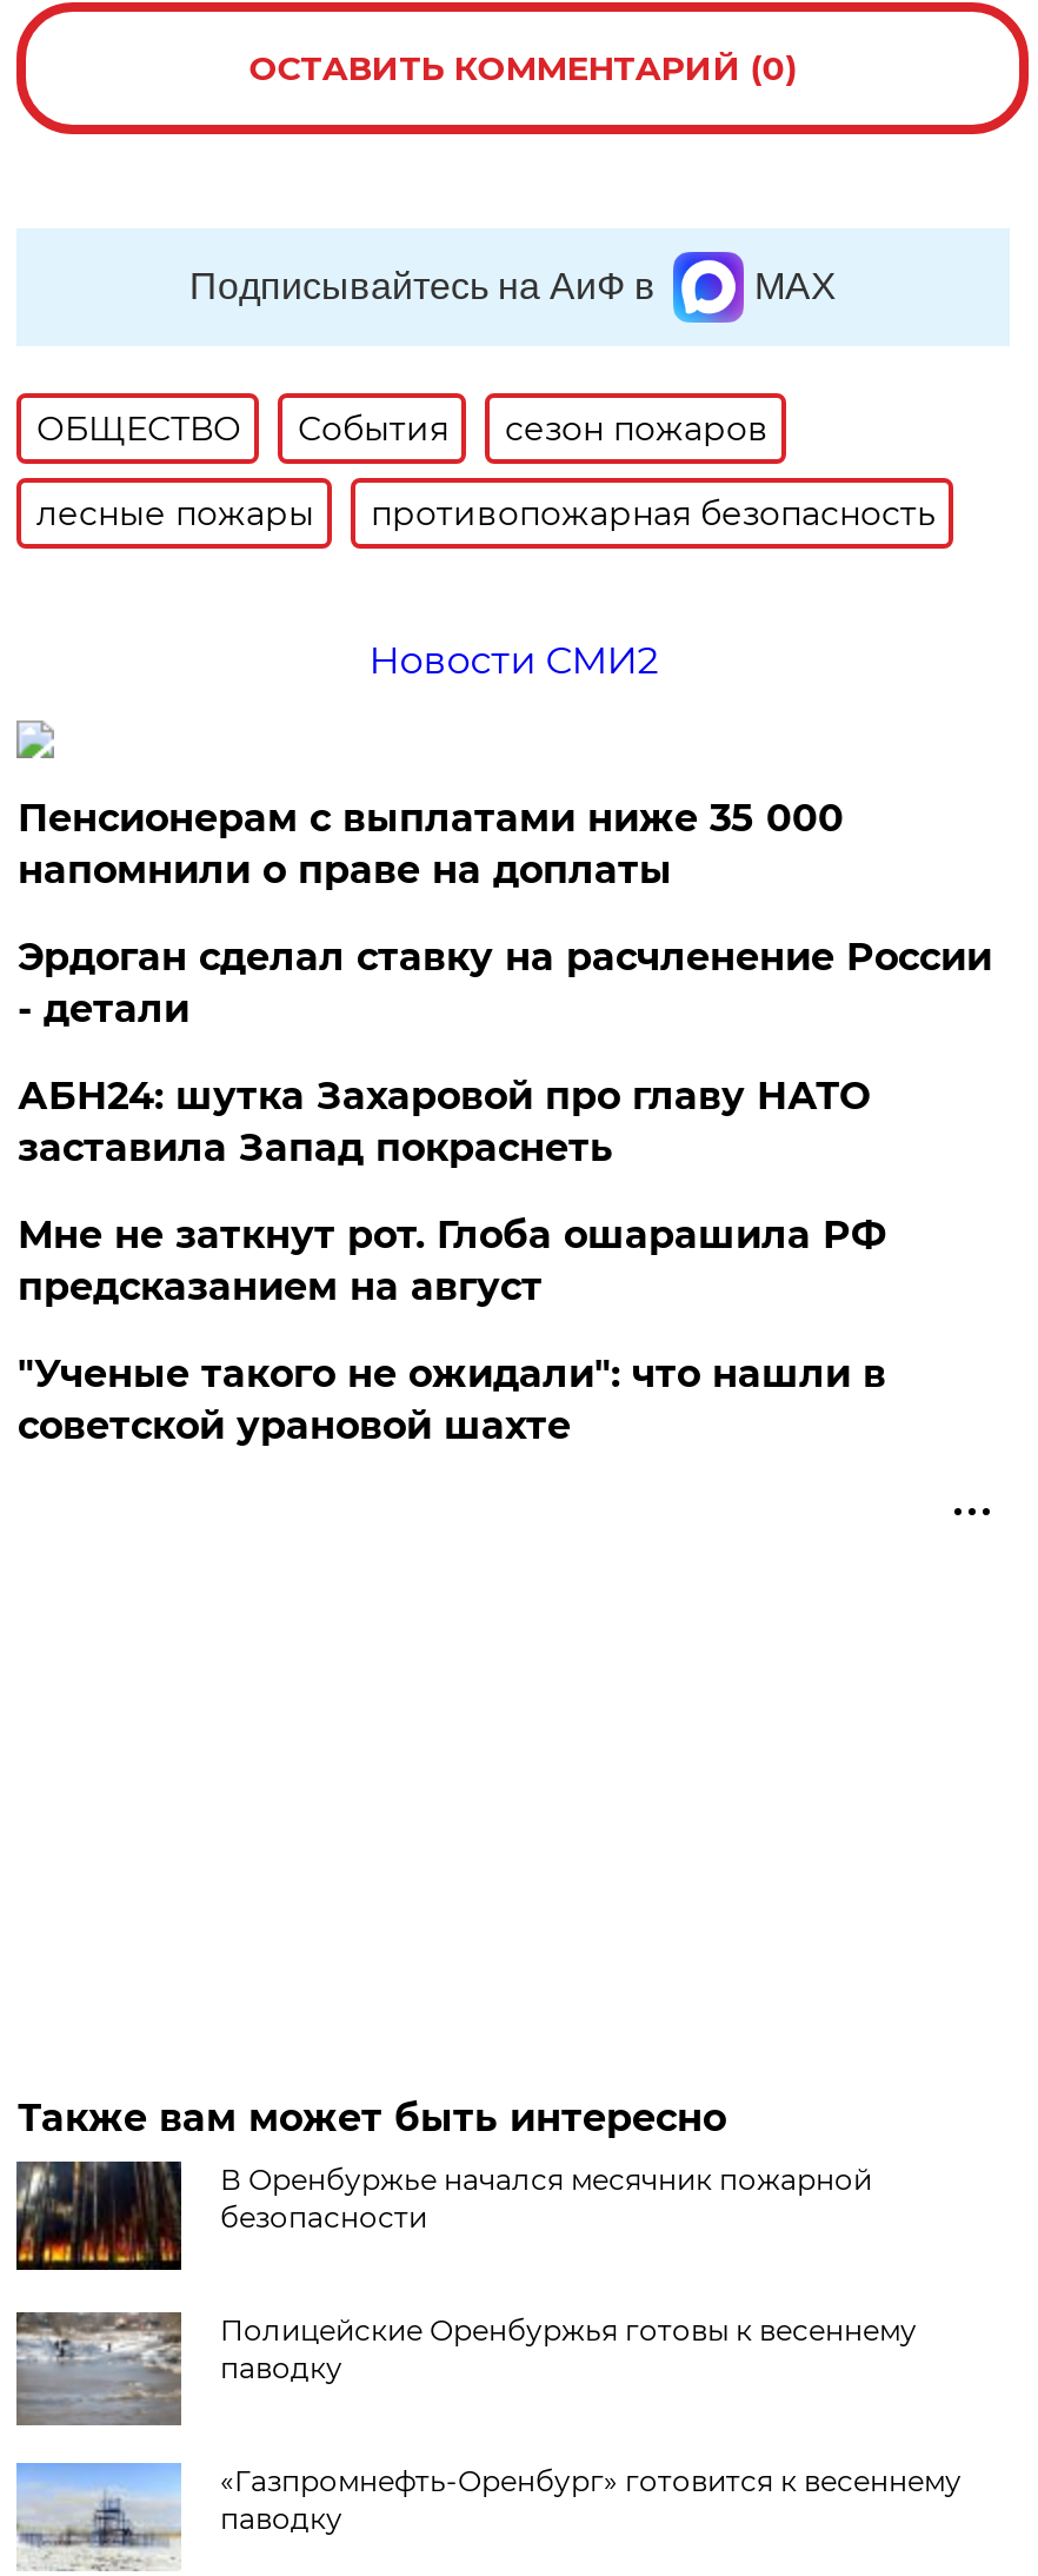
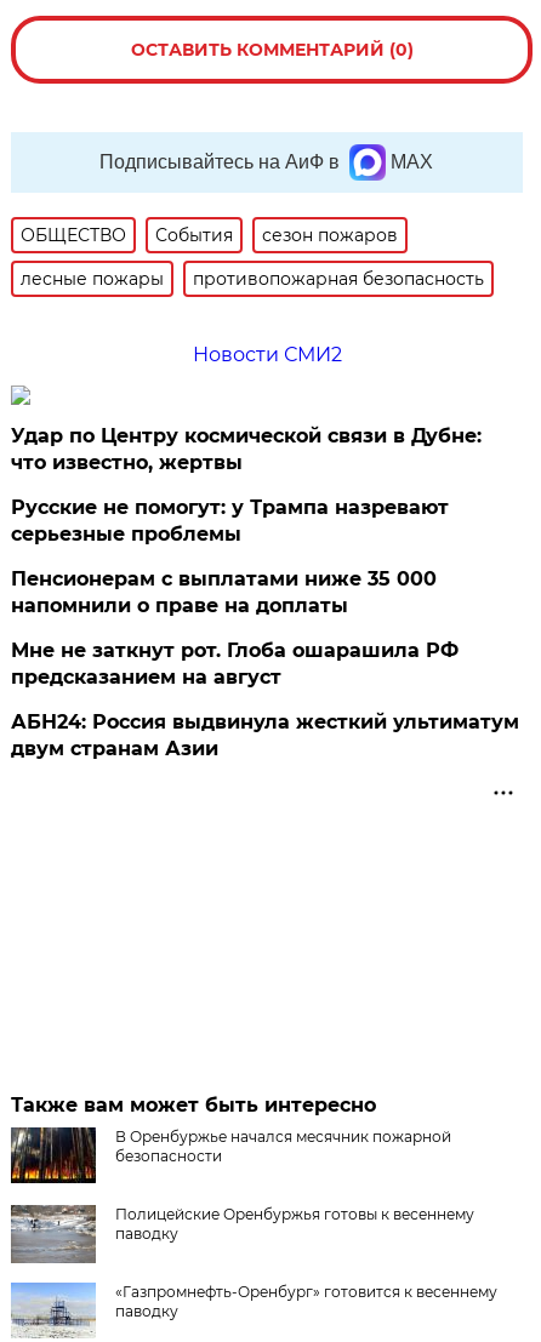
none -> [11,424,482,545] Удар по Центру космической связи в Дубне: | что известно, жертвы | Русские не помогут: у Трампа назревают | серьезные проблемы
moved [17,796,844,892] -> [11,567,437,617]: Пенсионерам с выплатами ниже 35 000 | напомнили о праве на доплаты
[17,935,992,1170] Эрдоган сделал ставку на расчленение России | - детали | АБН24: шутка Захаровой про главу НАТО | заставила Запад покраснеть -> none
[17,1351,886,1448] "Ученые такого не ожидали": что нашли в | советской урановой шахте -> [11,710,520,760] АБН24: Россия выдвинула жесткий ультиматум | двум странам Азии

